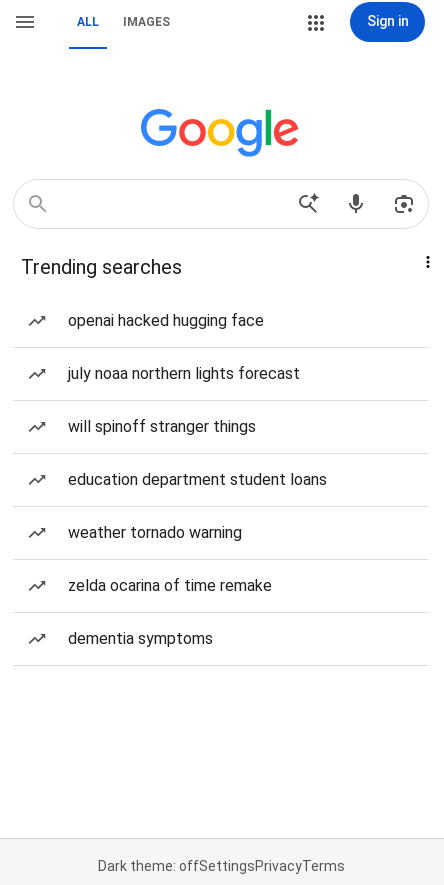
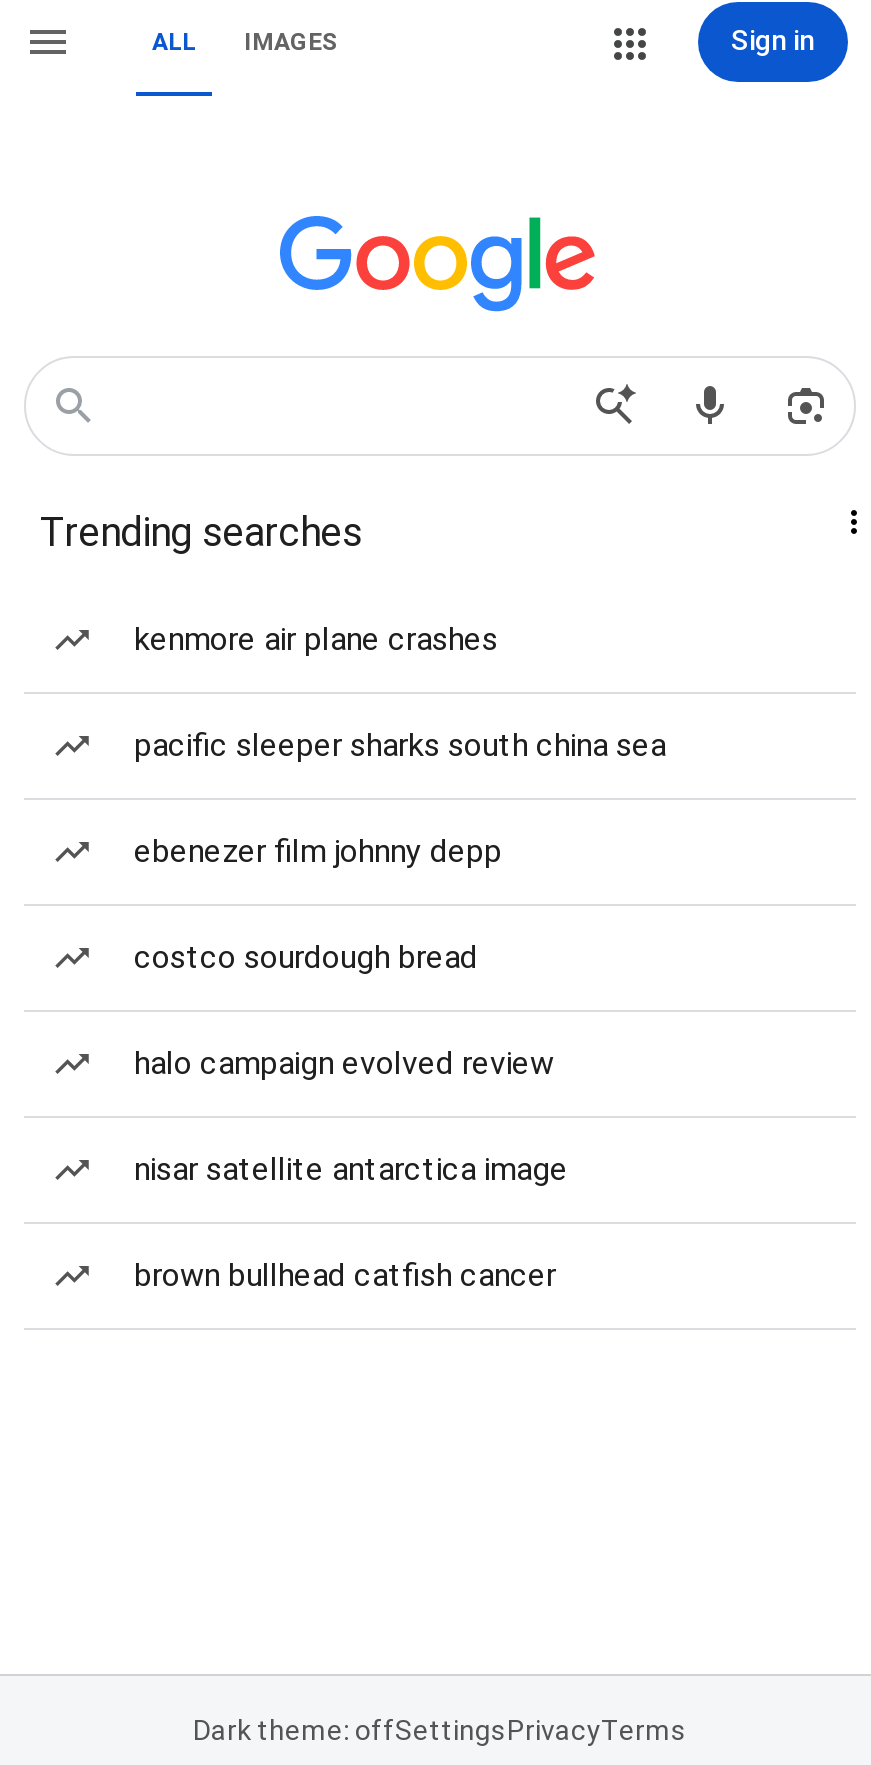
[68,311,264,330] openai hacked hugging face -> [134,620,498,658] kenmore air plane crashes
[68,364,300,383] july noaa northern lights forecast -> [134,726,666,764] pacific sleeper sharks south china sea
[68,417,256,436] will spinoff stranger things -> [134,832,502,870] ebenezer film johnny depp
[68,470,327,489] education department student loans -> [134,938,478,976] costco sourdough bread
[68,523,242,542] weather tornado warning -> [134,1044,554,1082] halo campaign evolved review
[68,576,272,595] zelda ocarina of time remake -> [134,1150,568,1188] nisar satellite antarctica image
[68,629,213,648] dementia symptoms -> [134,1256,556,1294] brown bullhead catfish cancer

